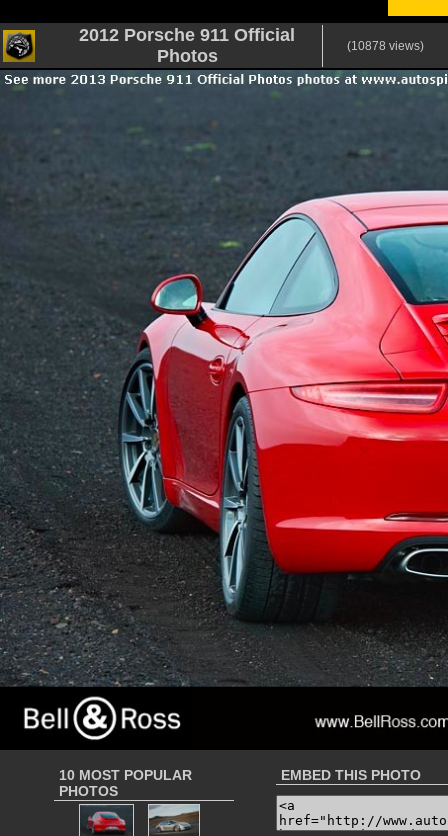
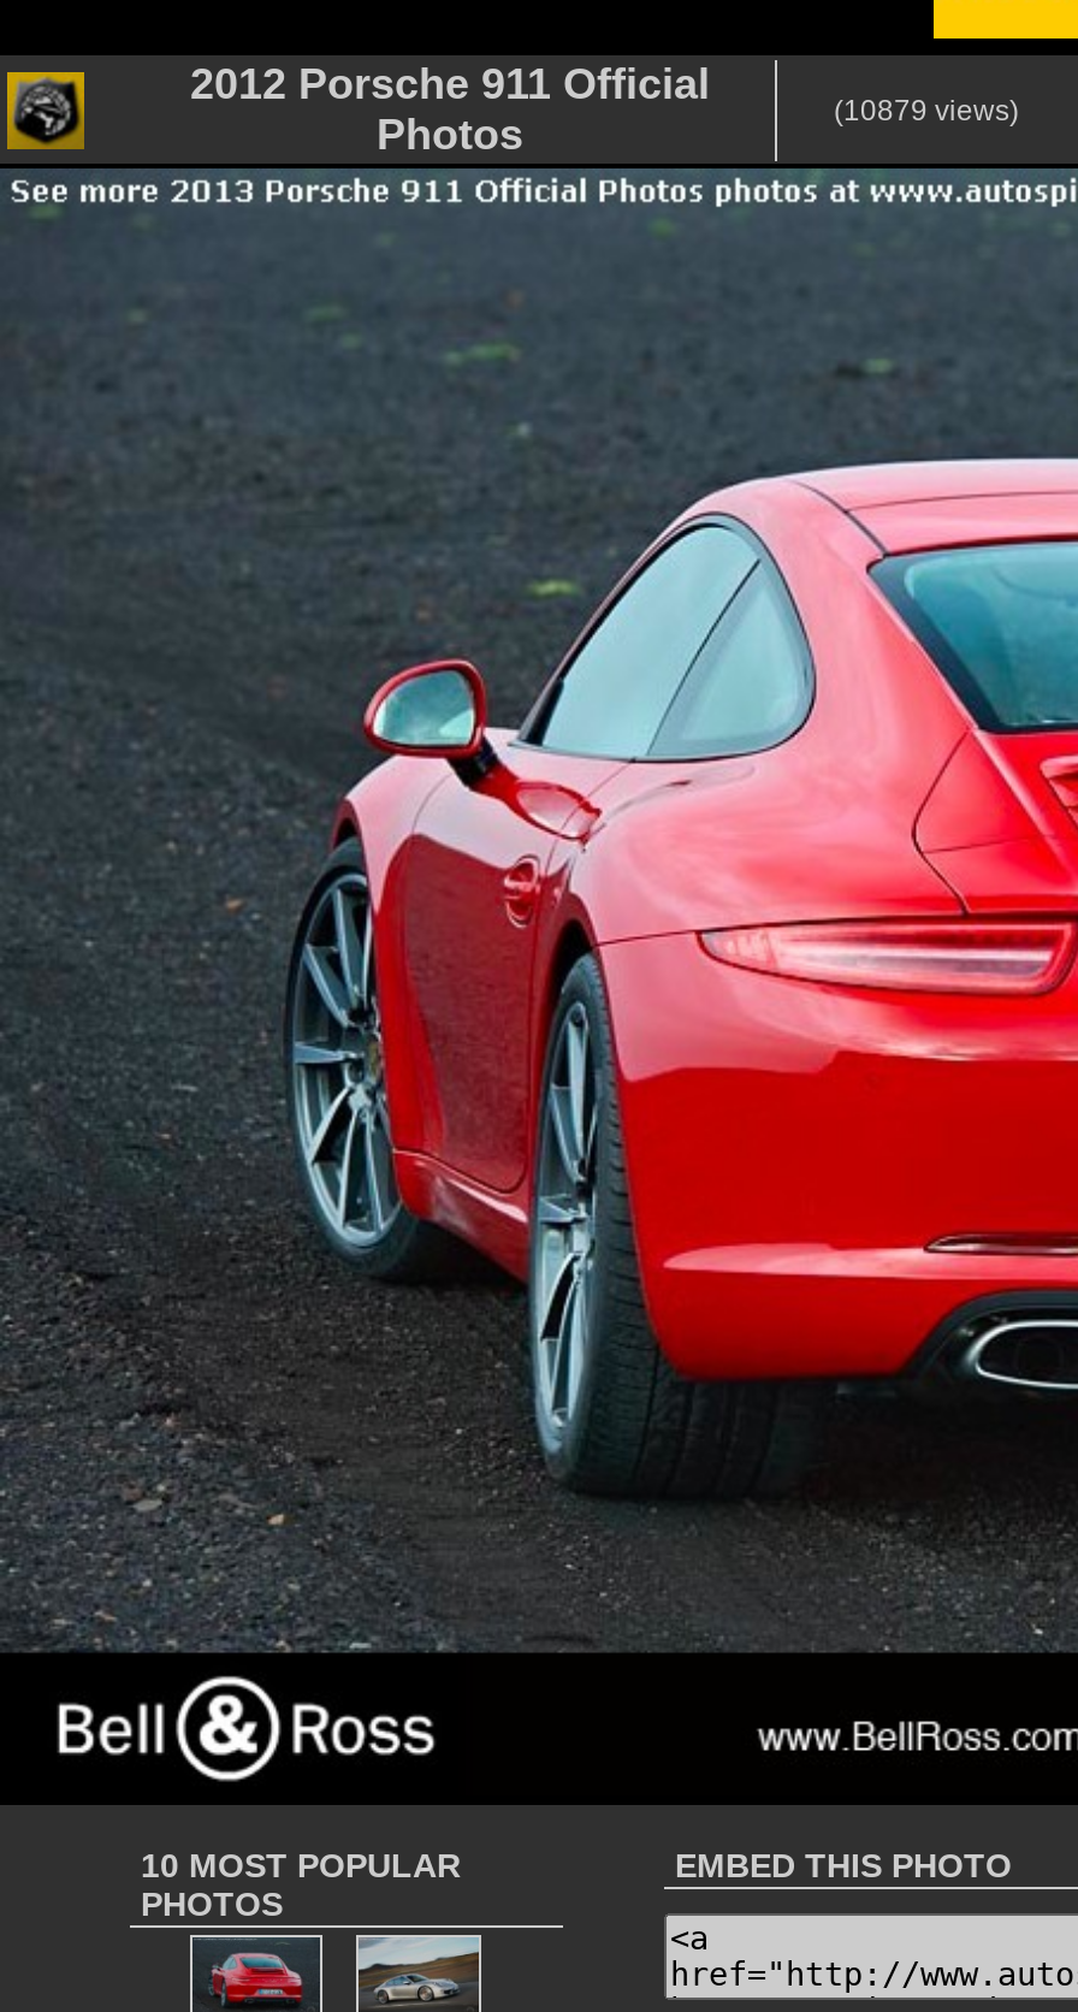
[346,39,423,53] (10878 views) -> [834,94,1019,128] (10879 views)

